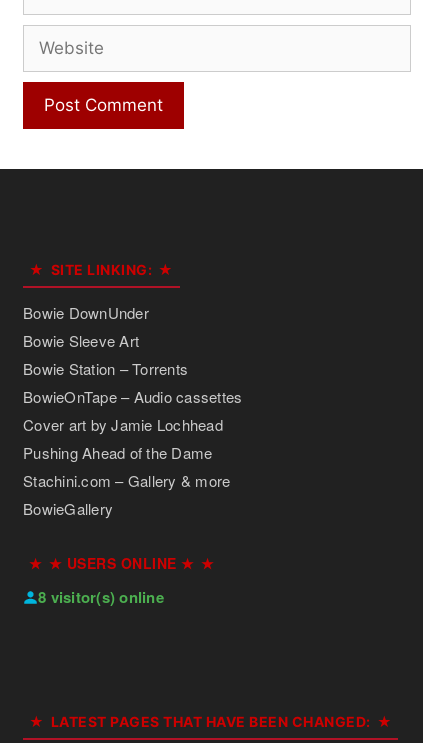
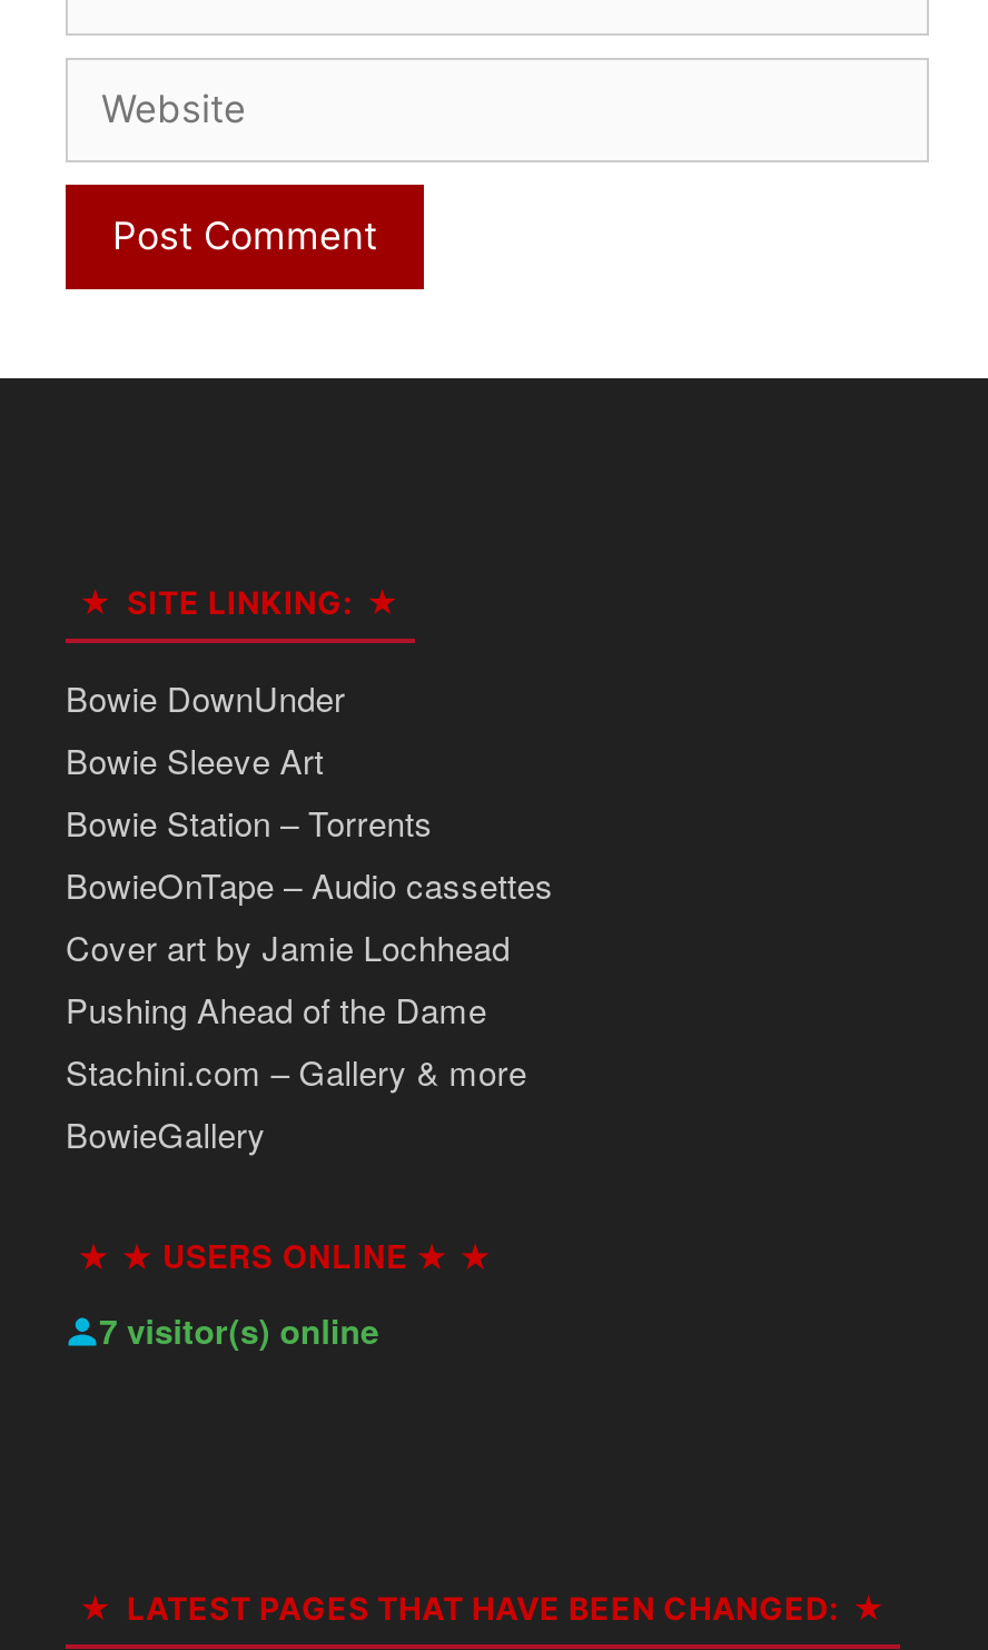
[38,586,164,608] 8 visitor(s) online -> [99,1306,379,1355] 7 visitor(s) online

